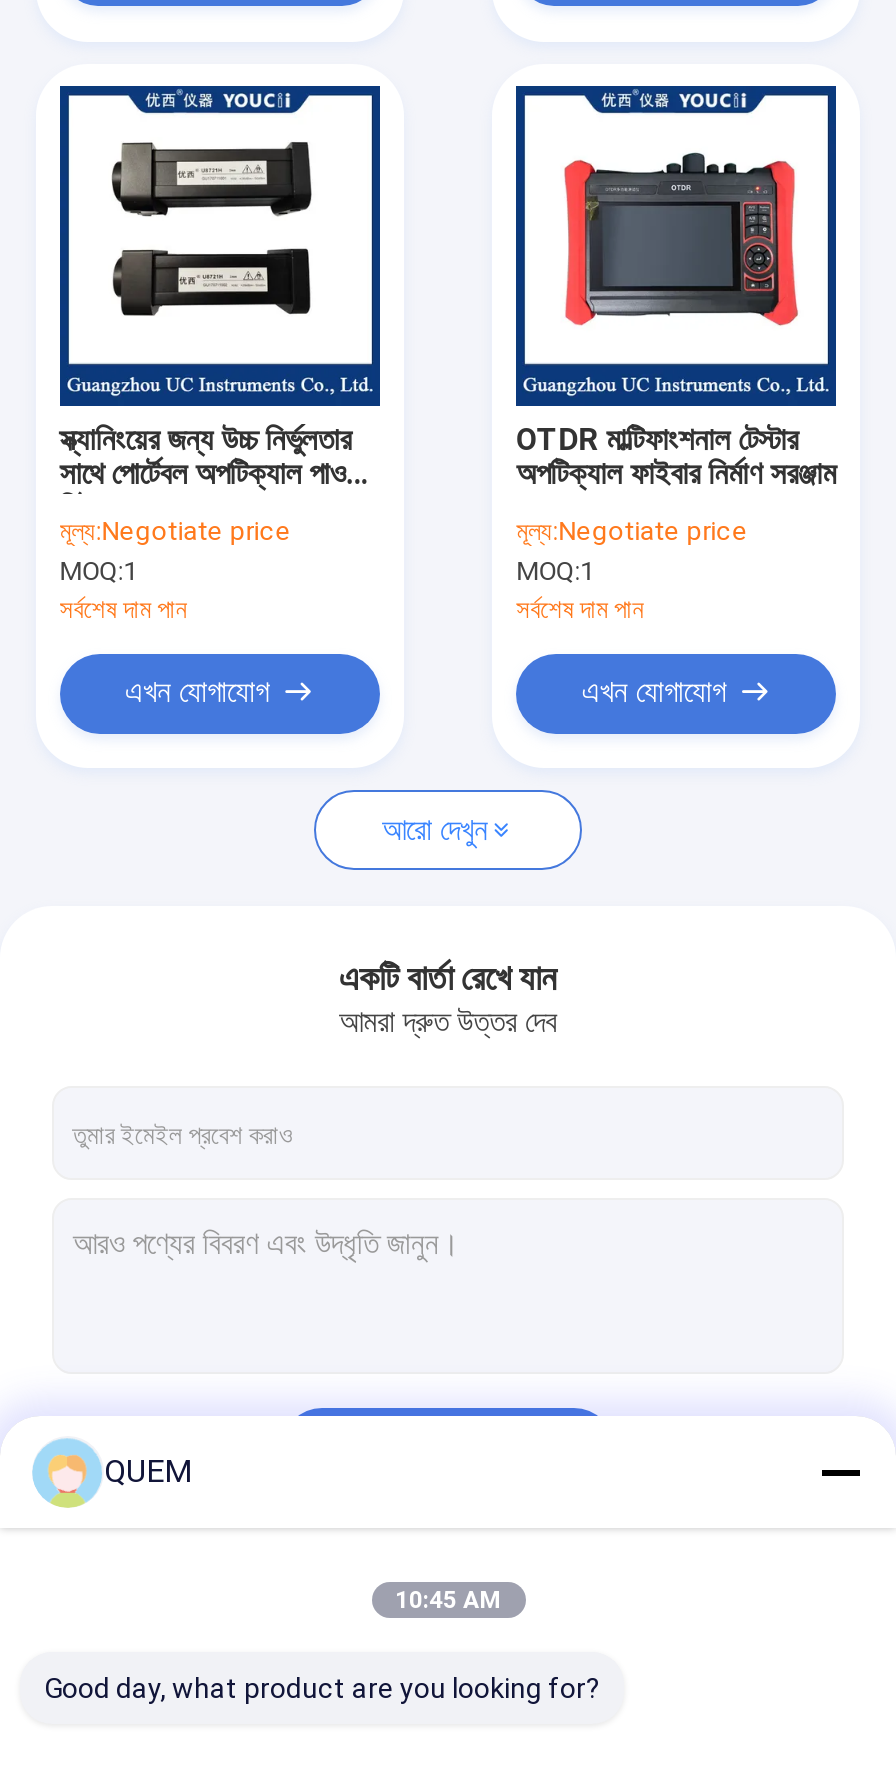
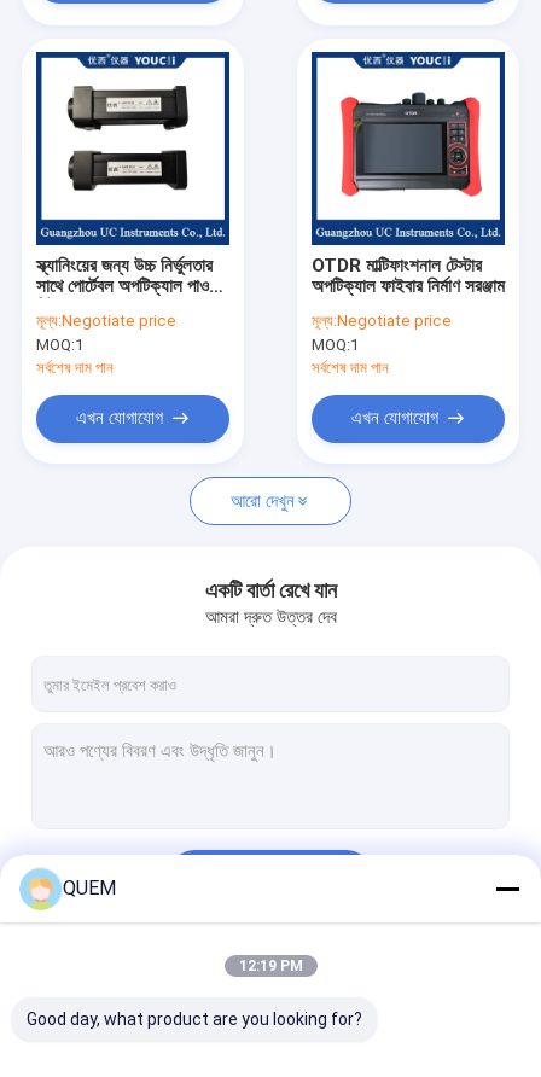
[395,1586,501,1614] 10:45 AM -> [238,957,303,974] 12:19 PM

